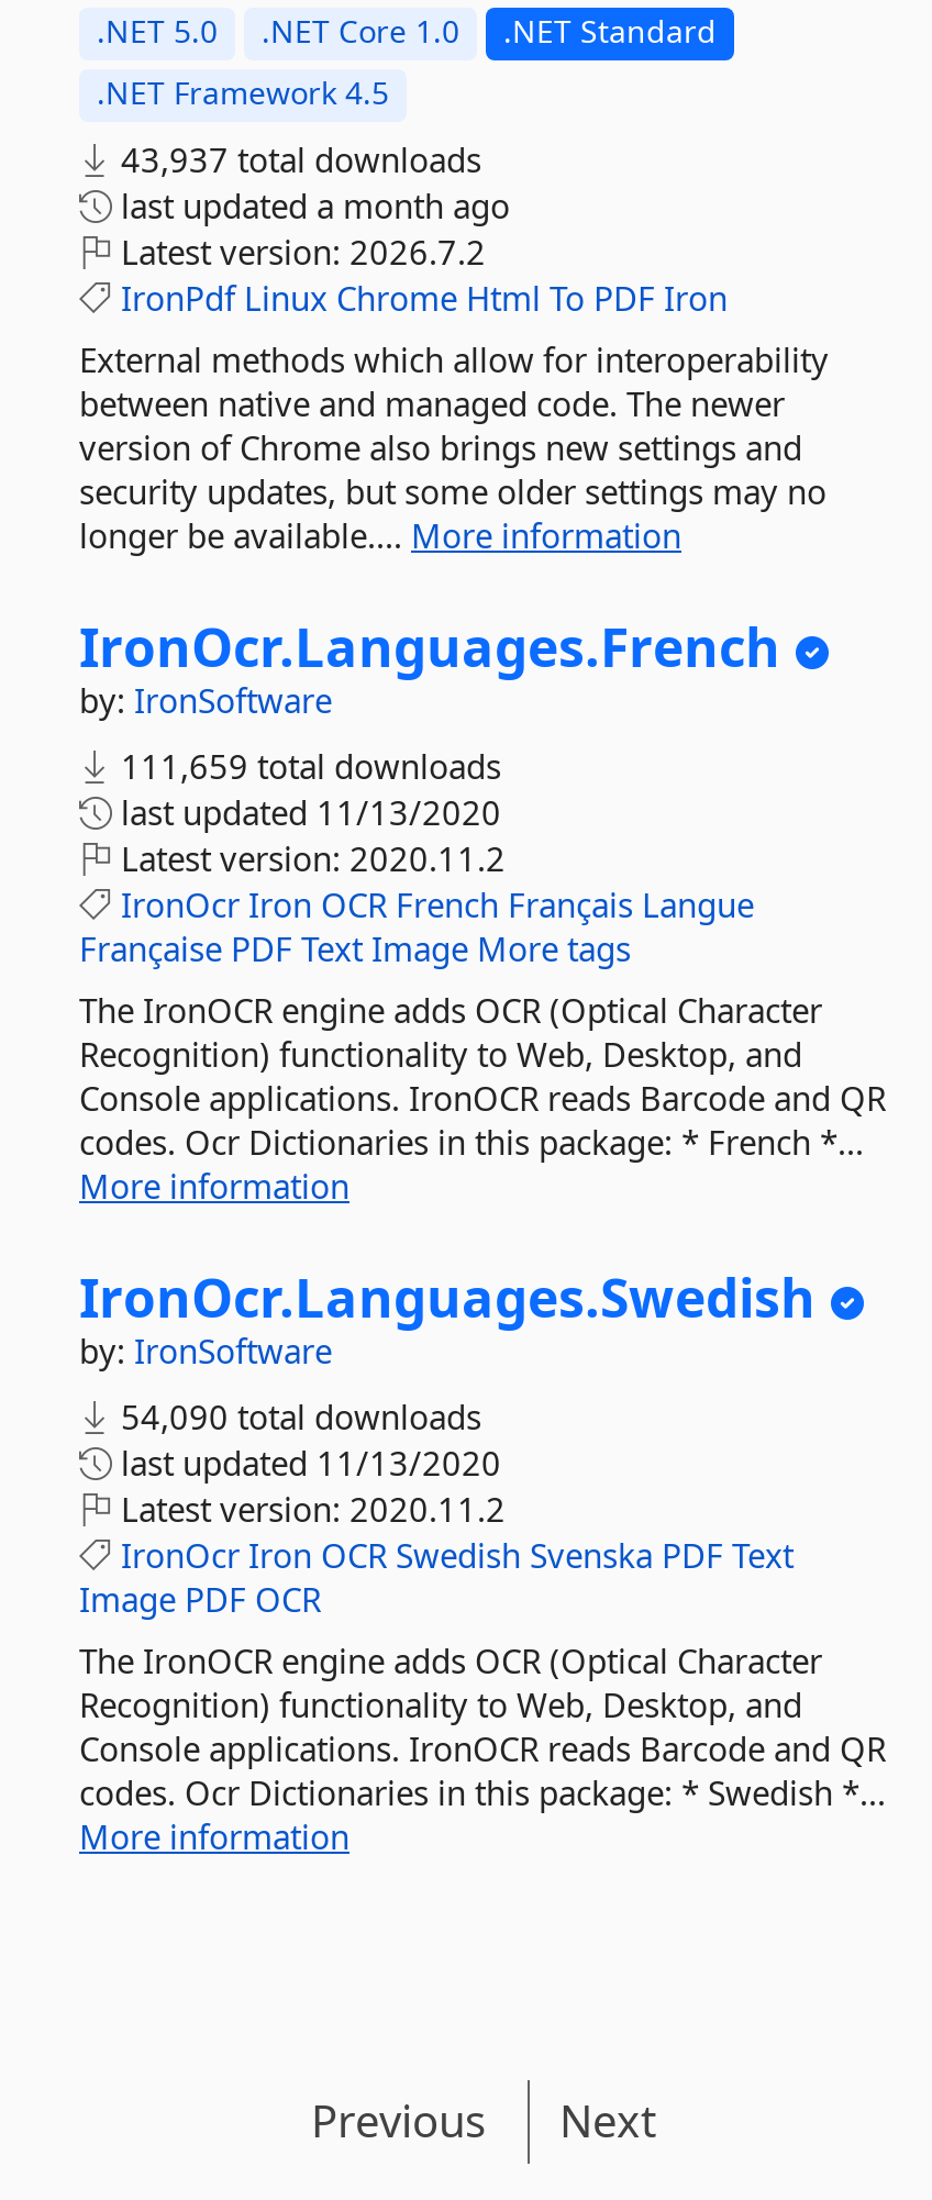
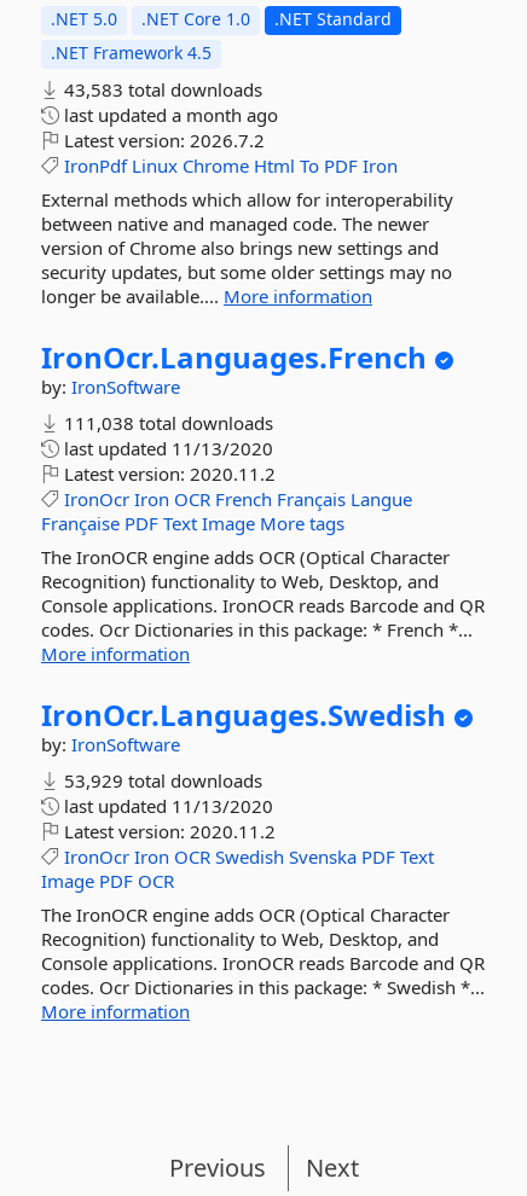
[112,137,481,181] 43,937 total downloads -> [59,77,262,101] 43,583 total downloads
[112,744,501,788] 111,659 total downloads -> [59,411,273,435] 111,038 total downloads
[112,1395,481,1438] 54,090 total downloads -> [59,768,262,793] 53,929 total downloads

